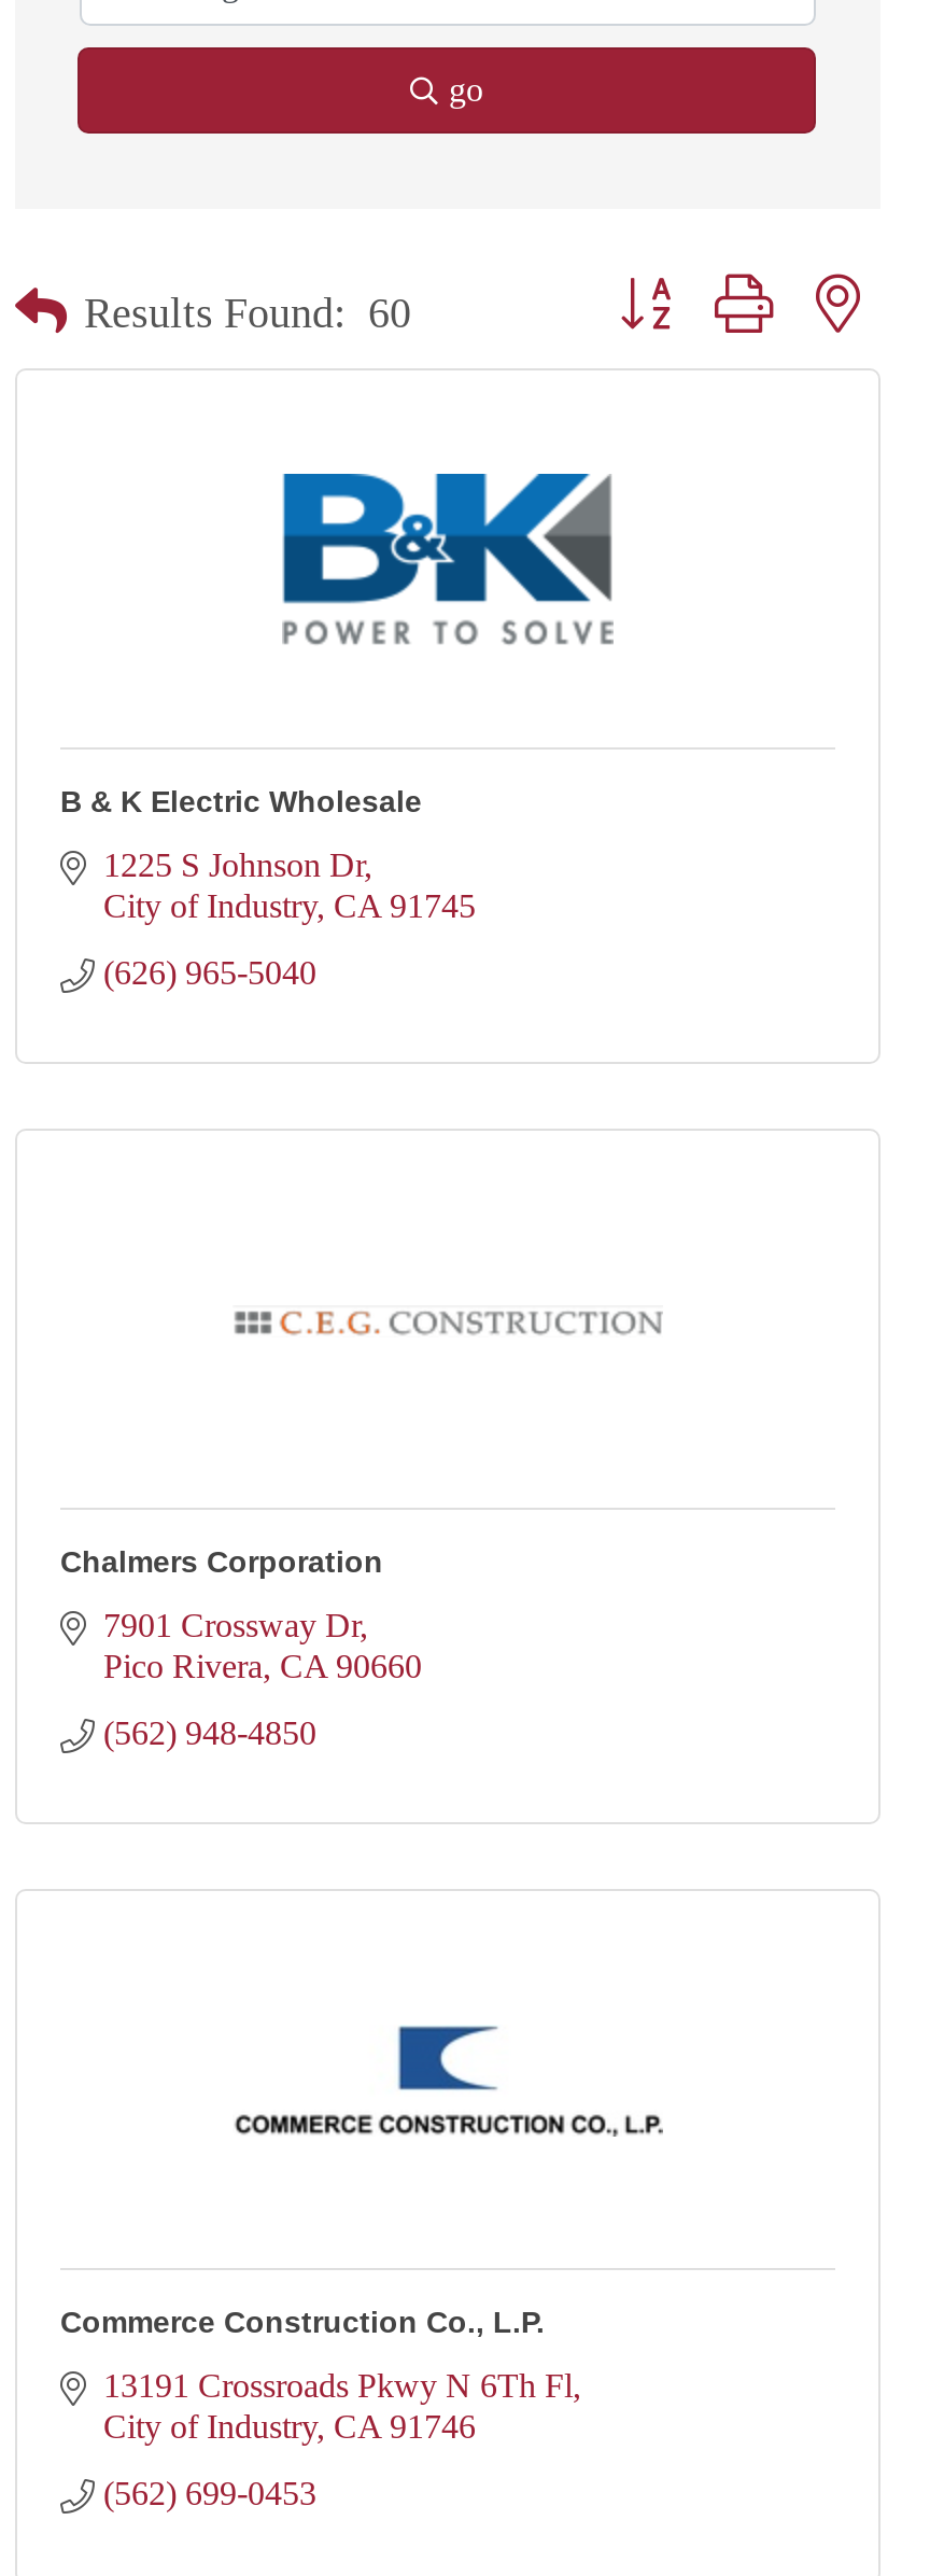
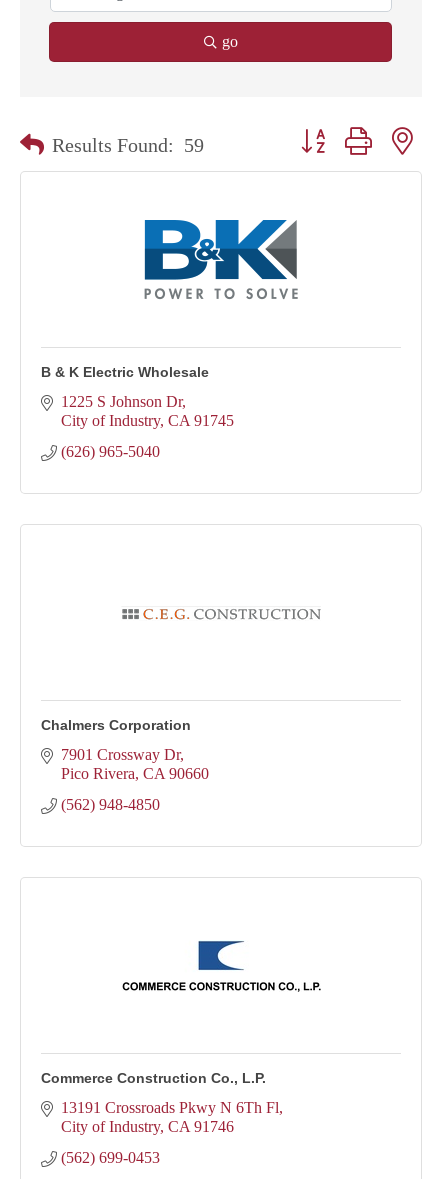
[84,289,411,336] Results Found: 60 -> [52,134,204,156] Results Found: 59

